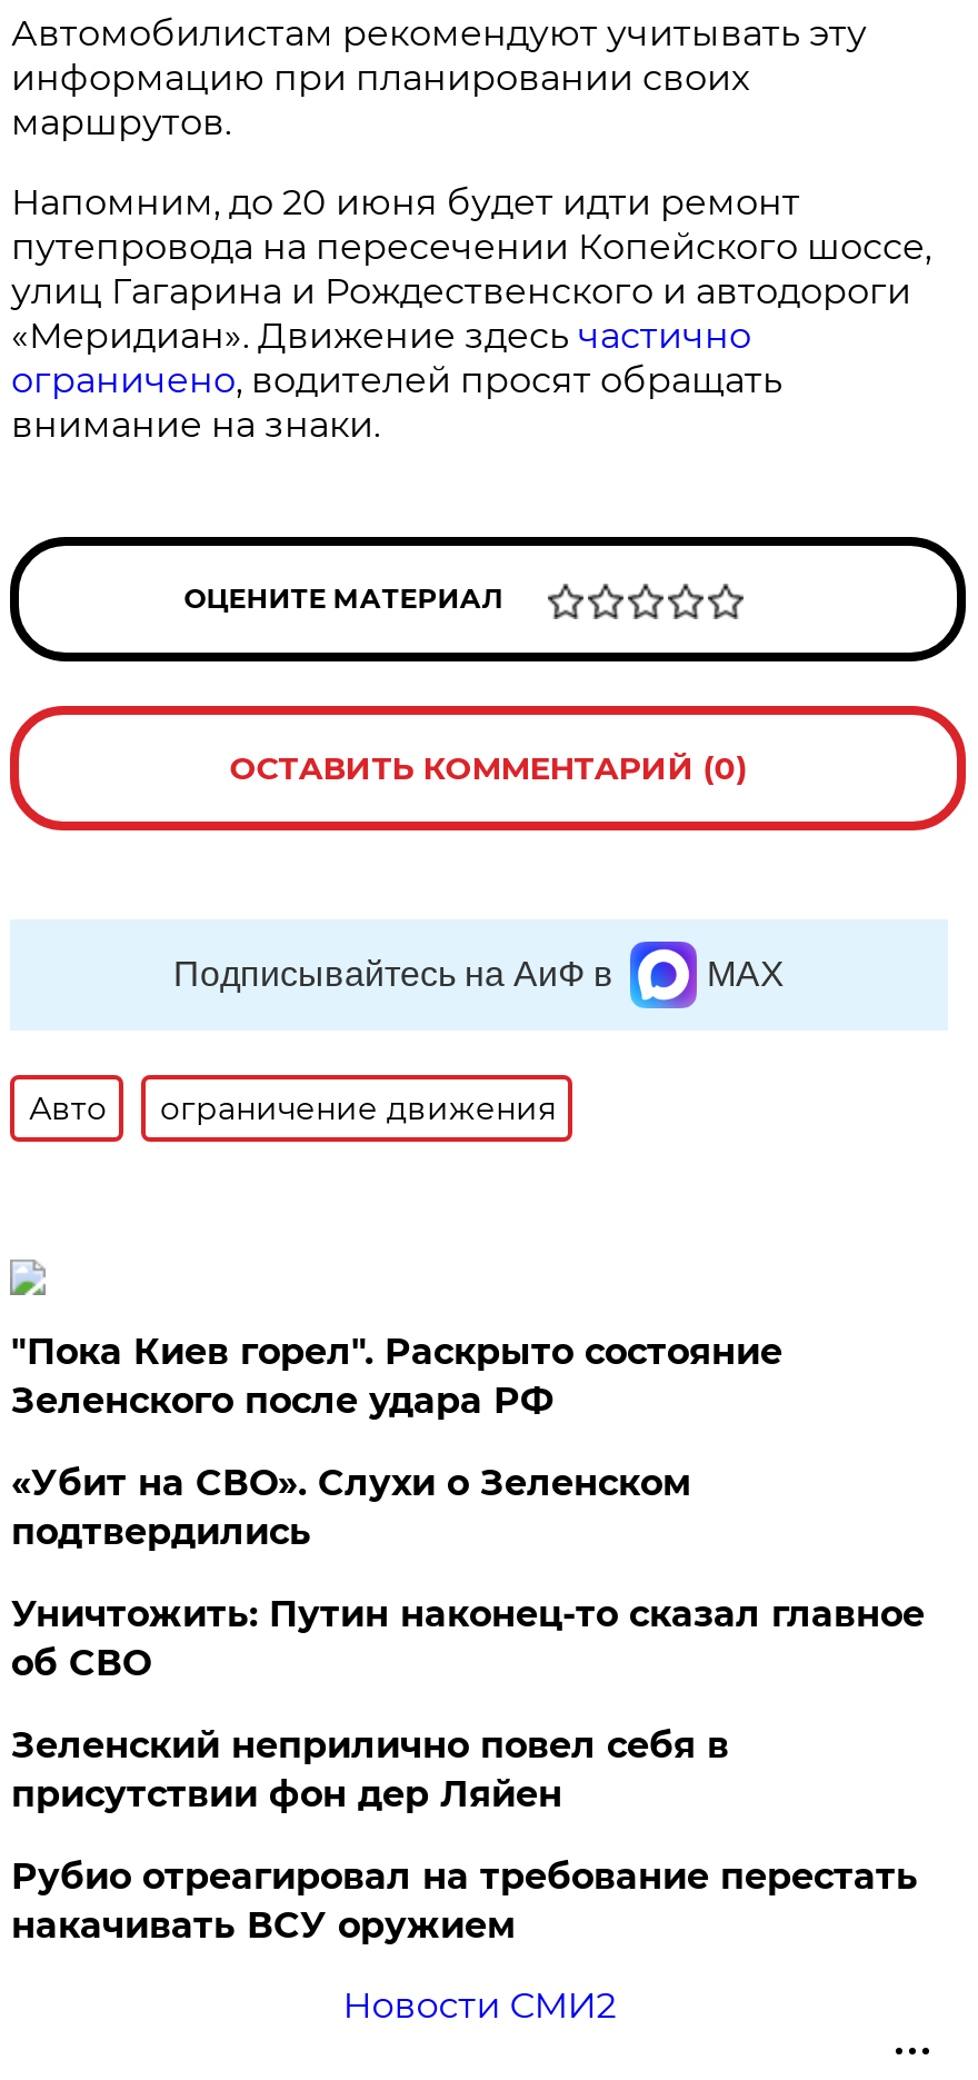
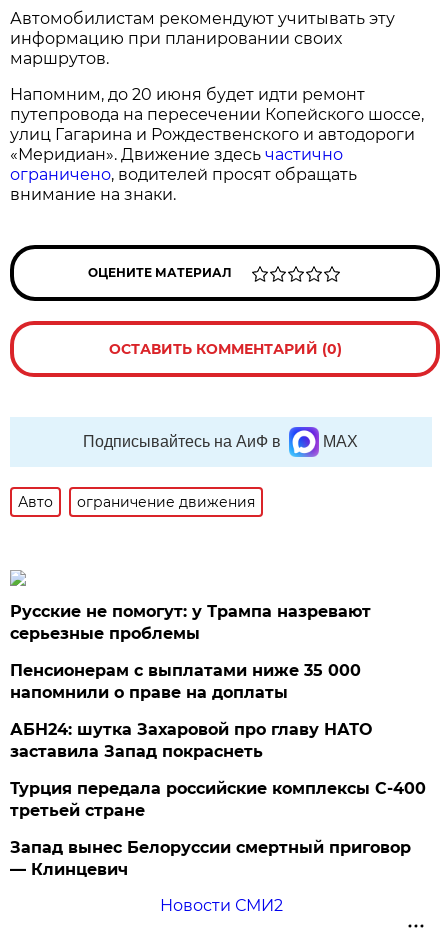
[11,1332,782,1423] "Пока Киев горел". Раскрыто состояние | Зеленского после удара РФ -> [10,602,371,643] Русские не помогут: у Трампа назревают | серьезные проблемы
[11,1463,691,1554] «Убит на СВО». Слухи о Зеленском | подтвердились -> [10,661,361,702] Пенсионерам с выплатами ниже 35 000 | напомнили о праве на доплаты
[11,1594,924,1685] Уничтожить: Путин наконец-то сказал главное | об СВО -> [10,720,372,761] АБН24: шутка Захаровой про главу НАТО | заставила Запад покраснеть
[11,1725,729,1816] Зеленский неприлично повел cебя в | присутствии фон дер Ляйен -> [10,779,426,820] Турция передала российские комплексы С-400 | третьей стране
[11,1856,918,1947] Рубио отреагировал на требование перестать | накачивать ВСУ оружием -> [10,838,411,879] Запад вынес Белоруссии смертный приговор | — Клинцевич

